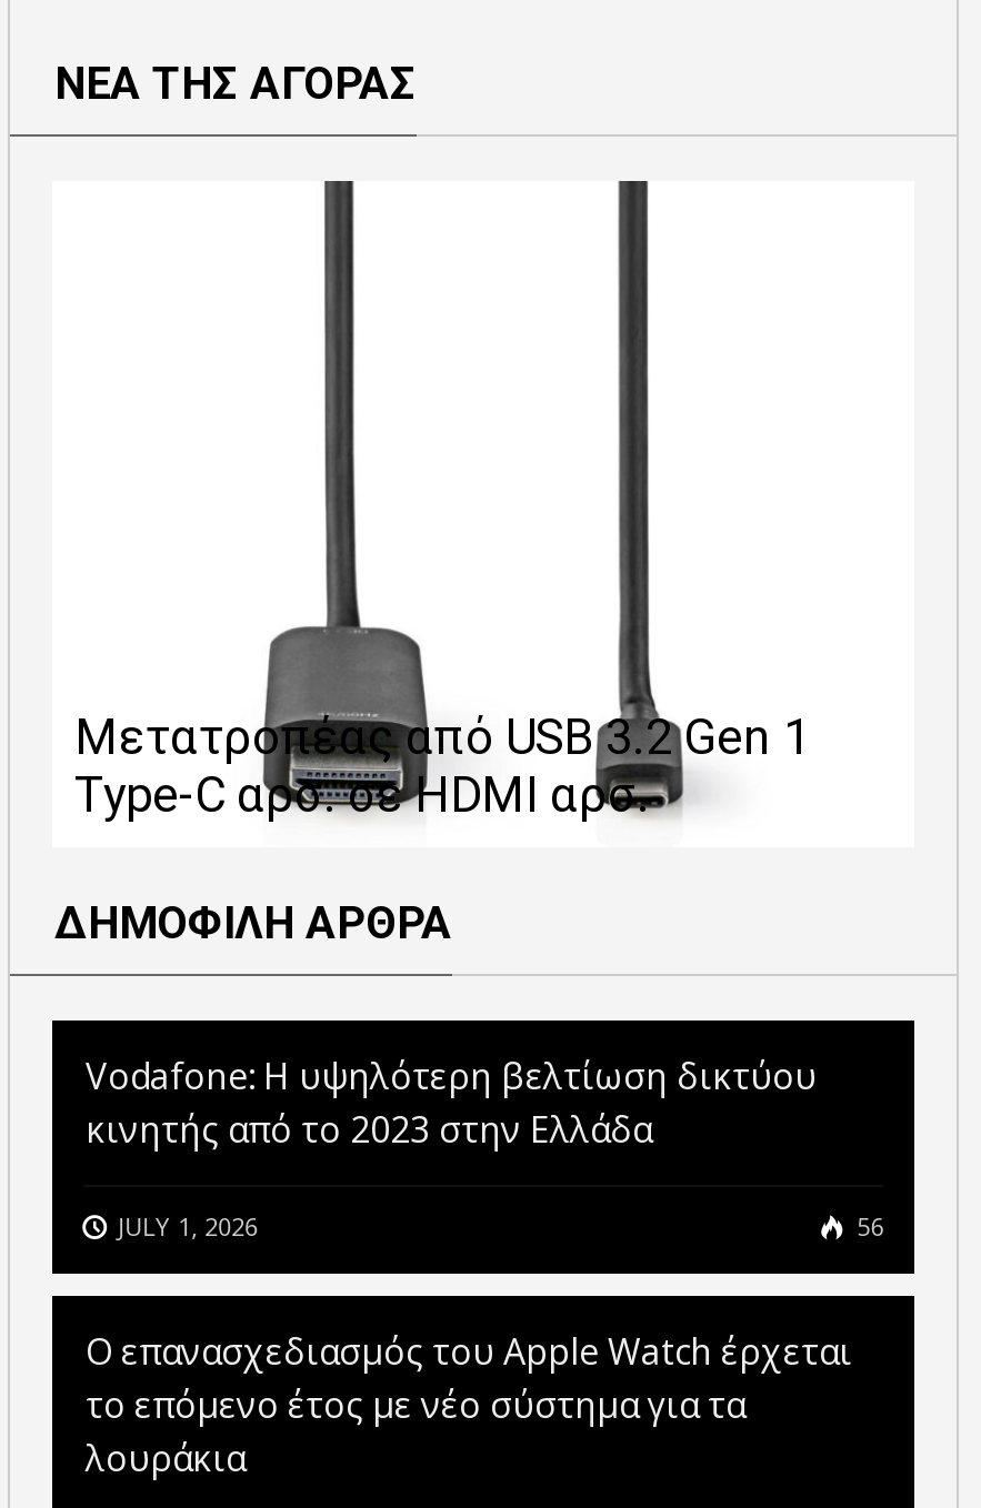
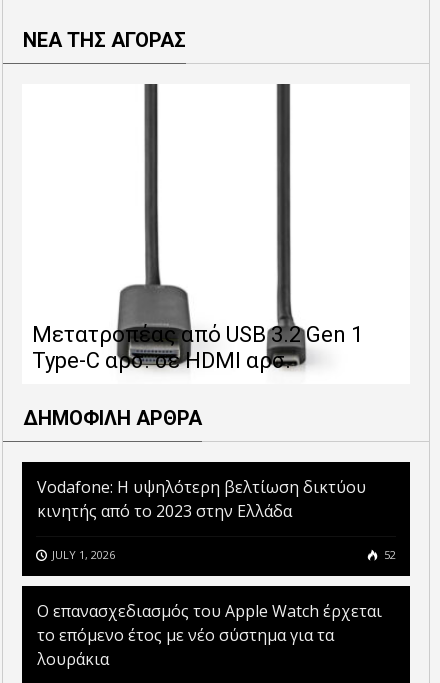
[851,1210,884,1243] 56 -> [381,547,396,562] 52

